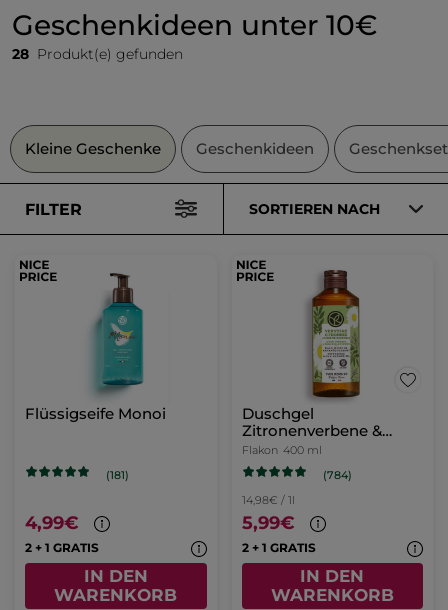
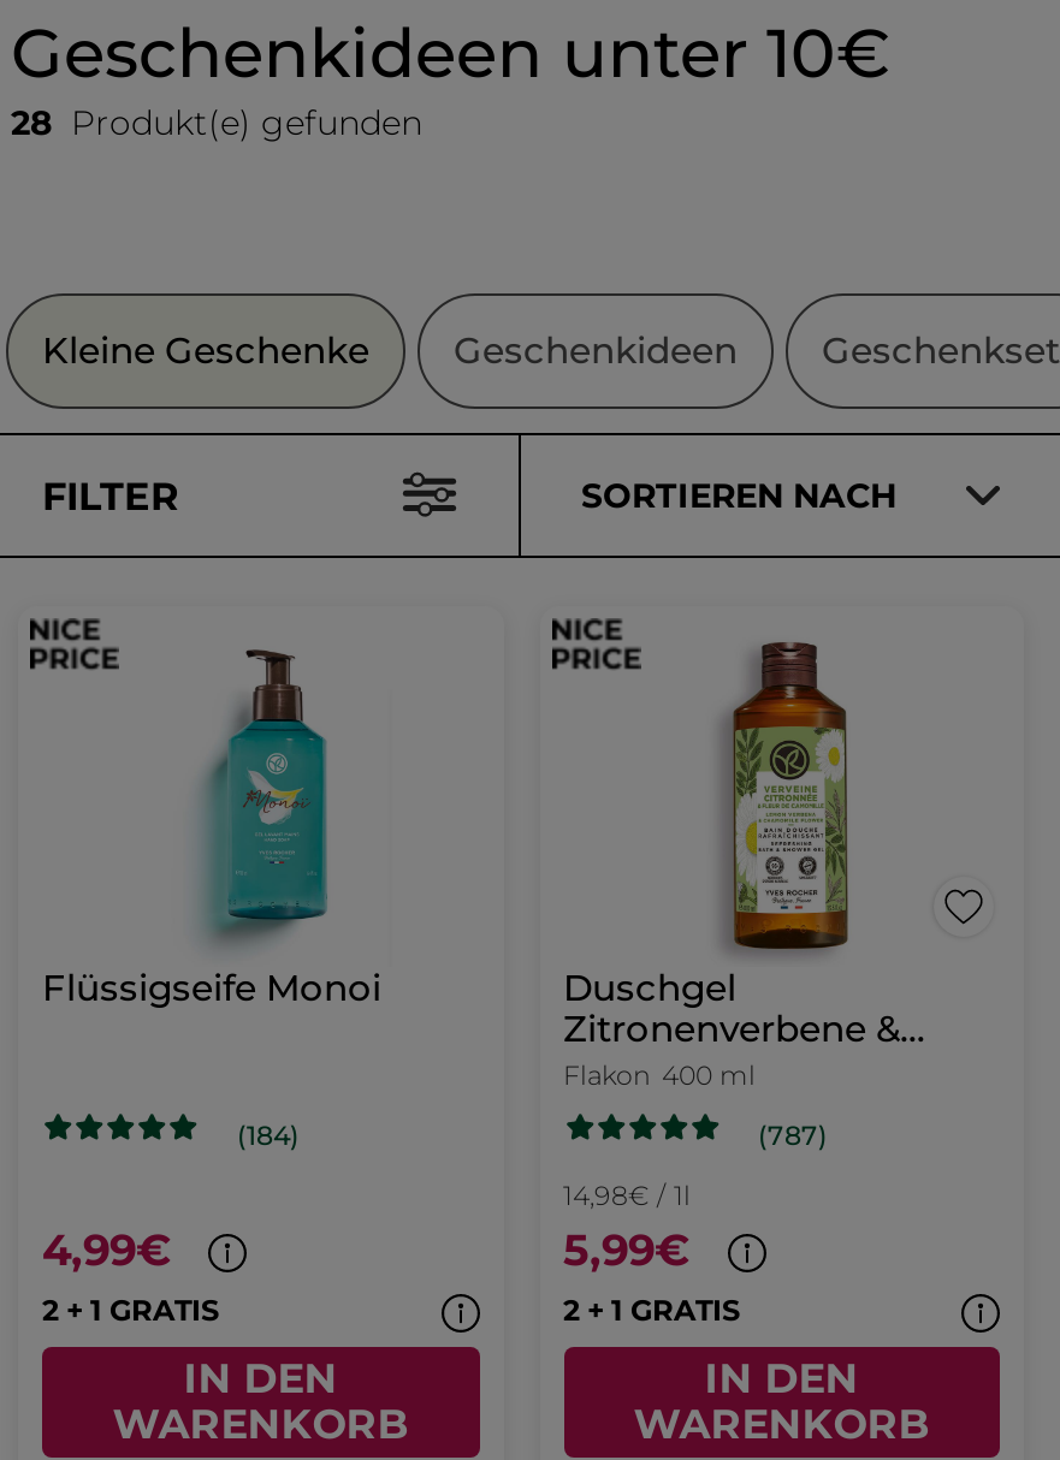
[106,468,129,482] (181) -> [237,1119,300,1153] (184)
[322,467,351,481] (784) -> [758,1117,828,1151] (787)

